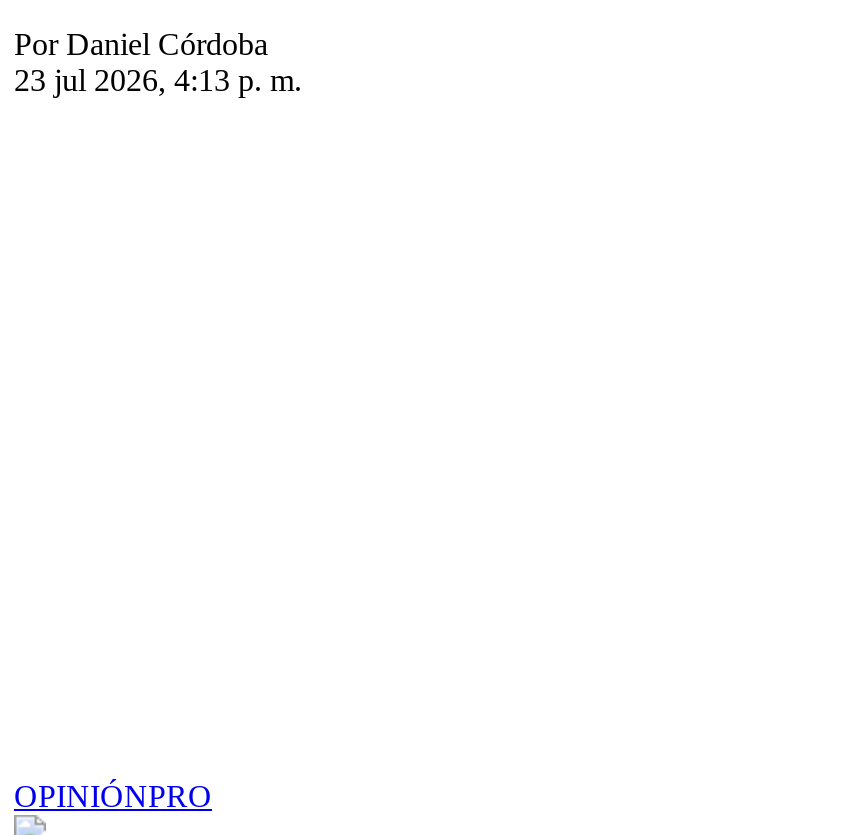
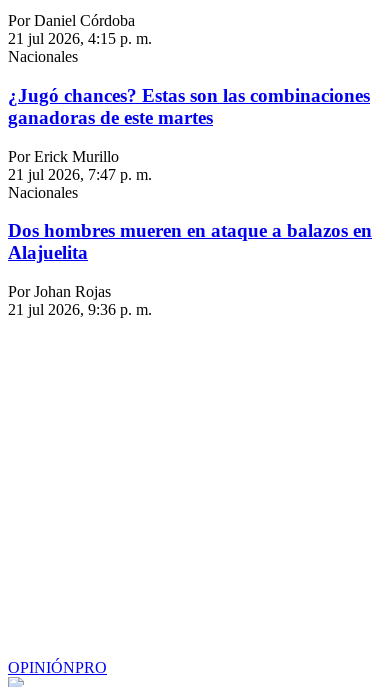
[14,63,302,97] 23 jul 2026, 4:13 p. m. -> [8,30,372,318] 21 jul 2026, 4:15 p. m. | Nacionales | ¿Jugó chances? Estas son las combinaciones | ganadoras de este martes | Por Erick Murillo | 21 jul 2026, 7:47 p. m. | Nacionales | Dos hombres mueren en ataque a balazos en | Alajuelita | Por Johan Rojas | 21 jul 2026, 9:36 p. m.

